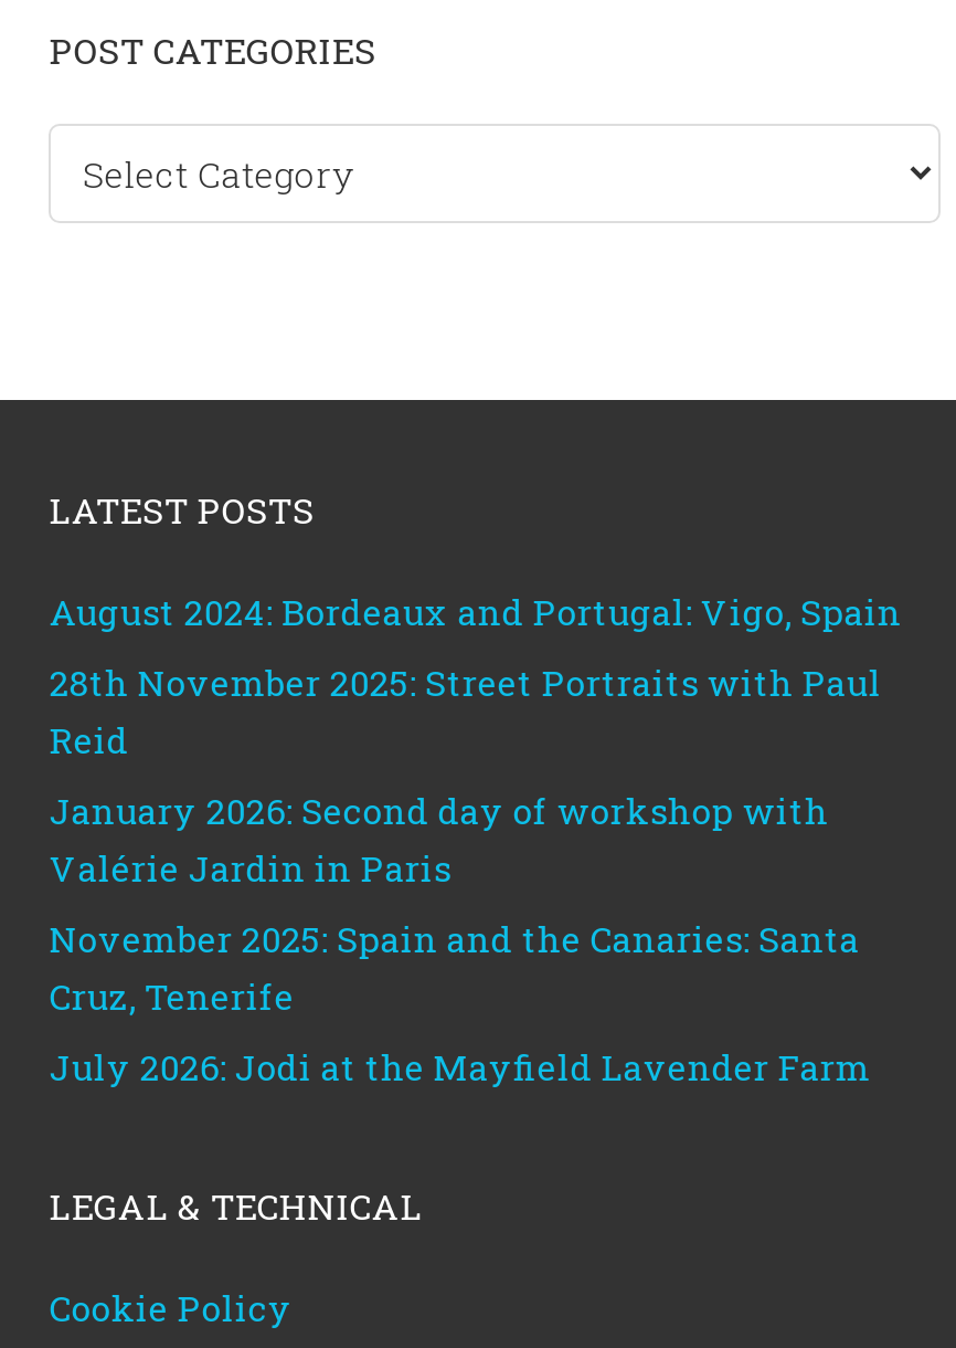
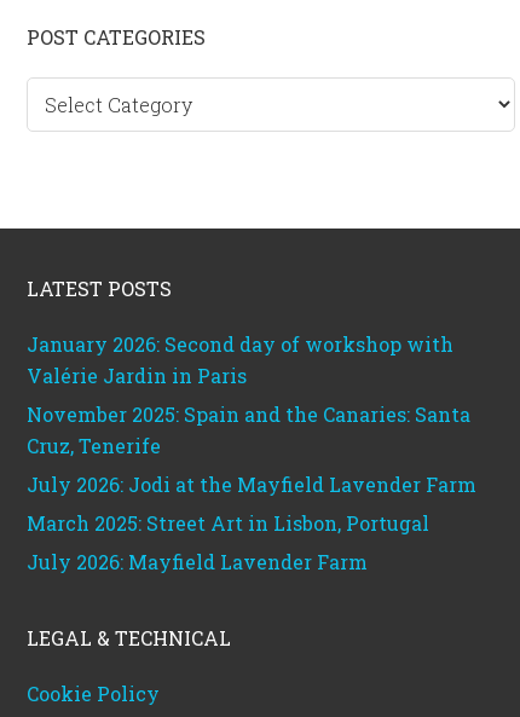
[49,588,902,762] August 2024: Bordeaux and Portugal: Vigo, Spain | 28th November 2025: Street Portraits with Paul | Reid -> none
moved [49,787,871,1089] -> [27,331,477,497]: January 2026: Second day of workshop with | Valérie Jardin in Paris | November 2025: Spain and the Canaries: Santa | Cruz, Tenerife | July 2026: Jodi at the Mayfield Lavender Farm
none -> [27,510,430,574] March 2025: Street Art in Lisbon, Portugal | July 2026: Mayfield Lavender Farm

